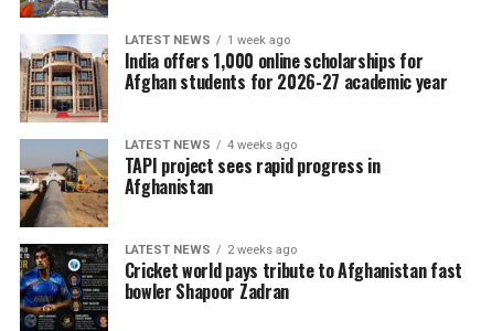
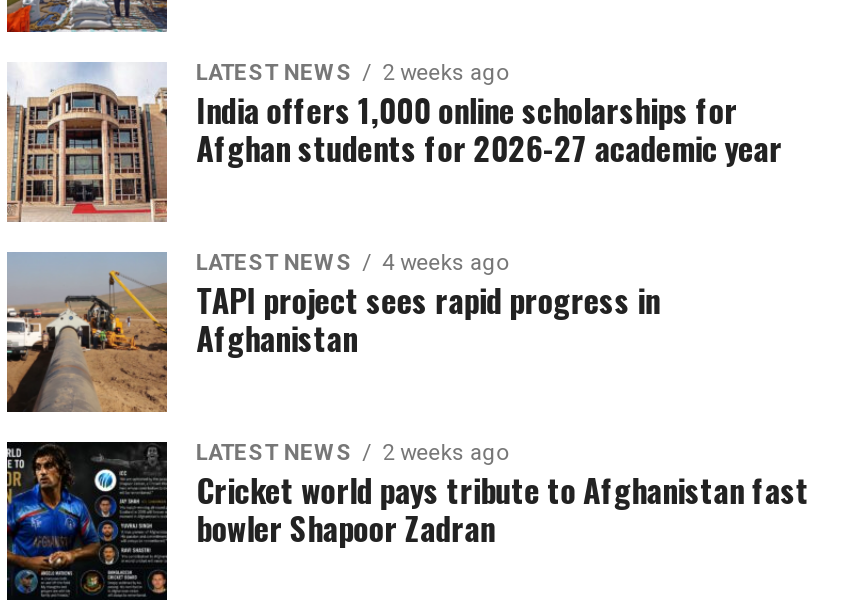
[124,33,290,47] LATEST NEWS 1 week ago -> [196,60,508,86] LATEST NEWS 2 weeks ago

